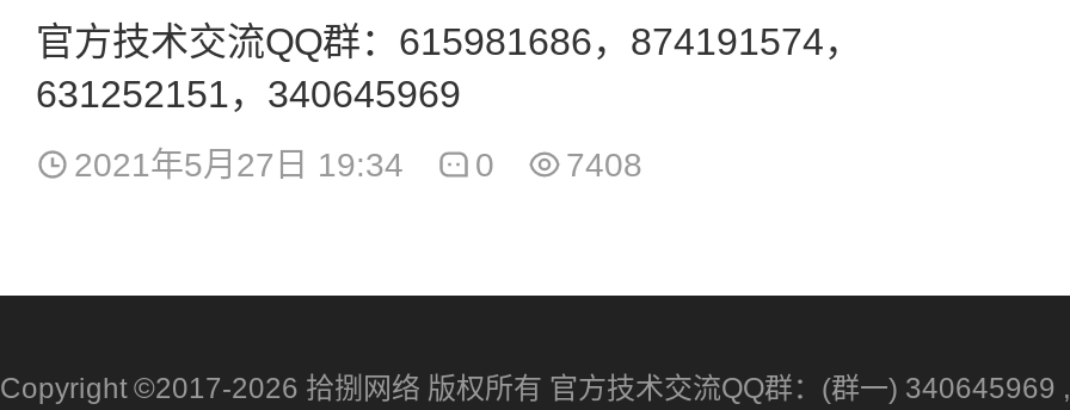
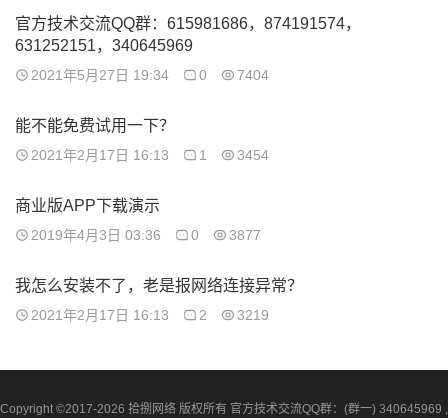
[566,146,642,184] 7408 -> [15,67,303,323] 7404 | 能不能免费试用一下？ | 2021年2月17日 16:13 | 1 | 3454 | 商业版APP下载演示 | 2019年4月3日 03:36 | 0 | 3877 | 我怎么安装不了，老是报网络连接异常？ | 2021年2月17日 16:13 | 2 | 3219

